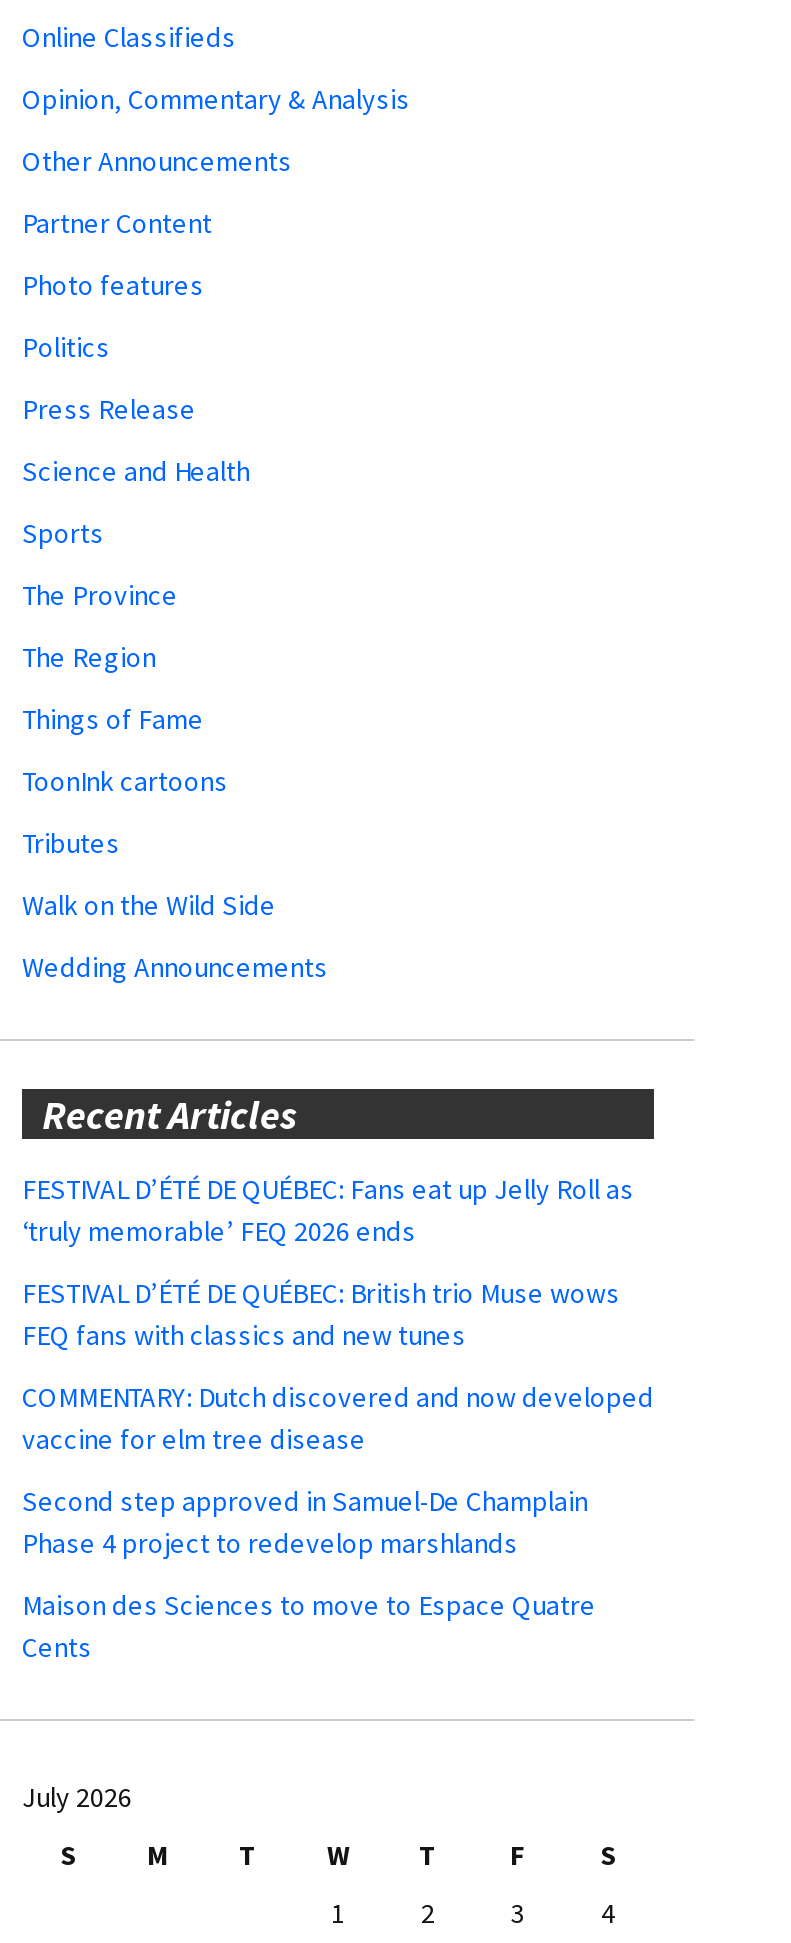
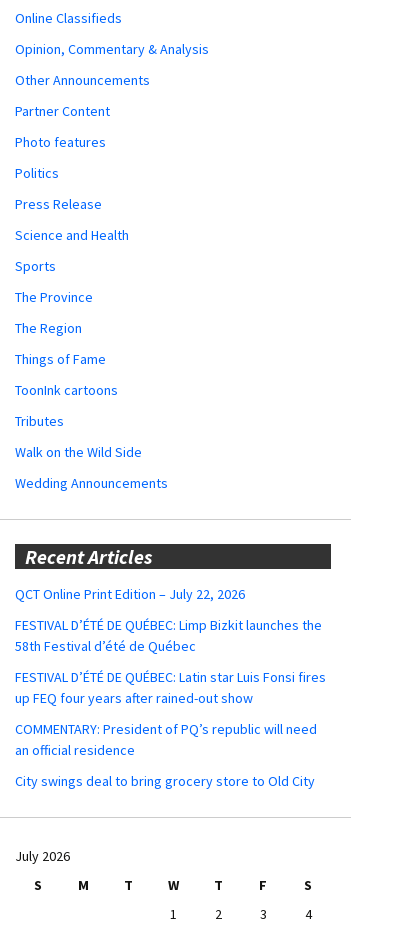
[22,1171,634,1249] FESTIVAL D’ÉTÉ DE QUÉBEC: Fans eat up Jelly Roll as | ‘truly memorable’ FEQ 2026 ends -> [15,585,245,603] QCT Online Print Edition – July 22, 2026
[22,1275,620,1353] FESTIVAL D’ÉTÉ DE QUÉBEC: British trio Muse wows | FEQ fans with classics and new tunes -> [15,616,322,655] FESTIVAL D’ÉTÉ DE QUÉBEC: Limp Bizkit launches the | 58th Festival d’été de Québec
[22,1379,654,1457] COMMENTARY: Dutch discovered and now developed | vaccine for elm tree disease -> [15,668,326,707] FESTIVAL D’ÉTÉ DE QUÉBEC: Latin star Luis Fonsi fires | up FEQ four years after rained-out show
[22,1483,588,1561] Second step approved in Samuel-De Champlain | Phase 4 project to redevelop marshlands -> [15,720,317,759] COMMENTARY: President of PQ’s republic will need | an official residence
[22,1587,596,1665] Maison des Sciences to move to Espace Quatre | Cents -> [15,772,315,790] City swings deal to bring grocery store to Old City

